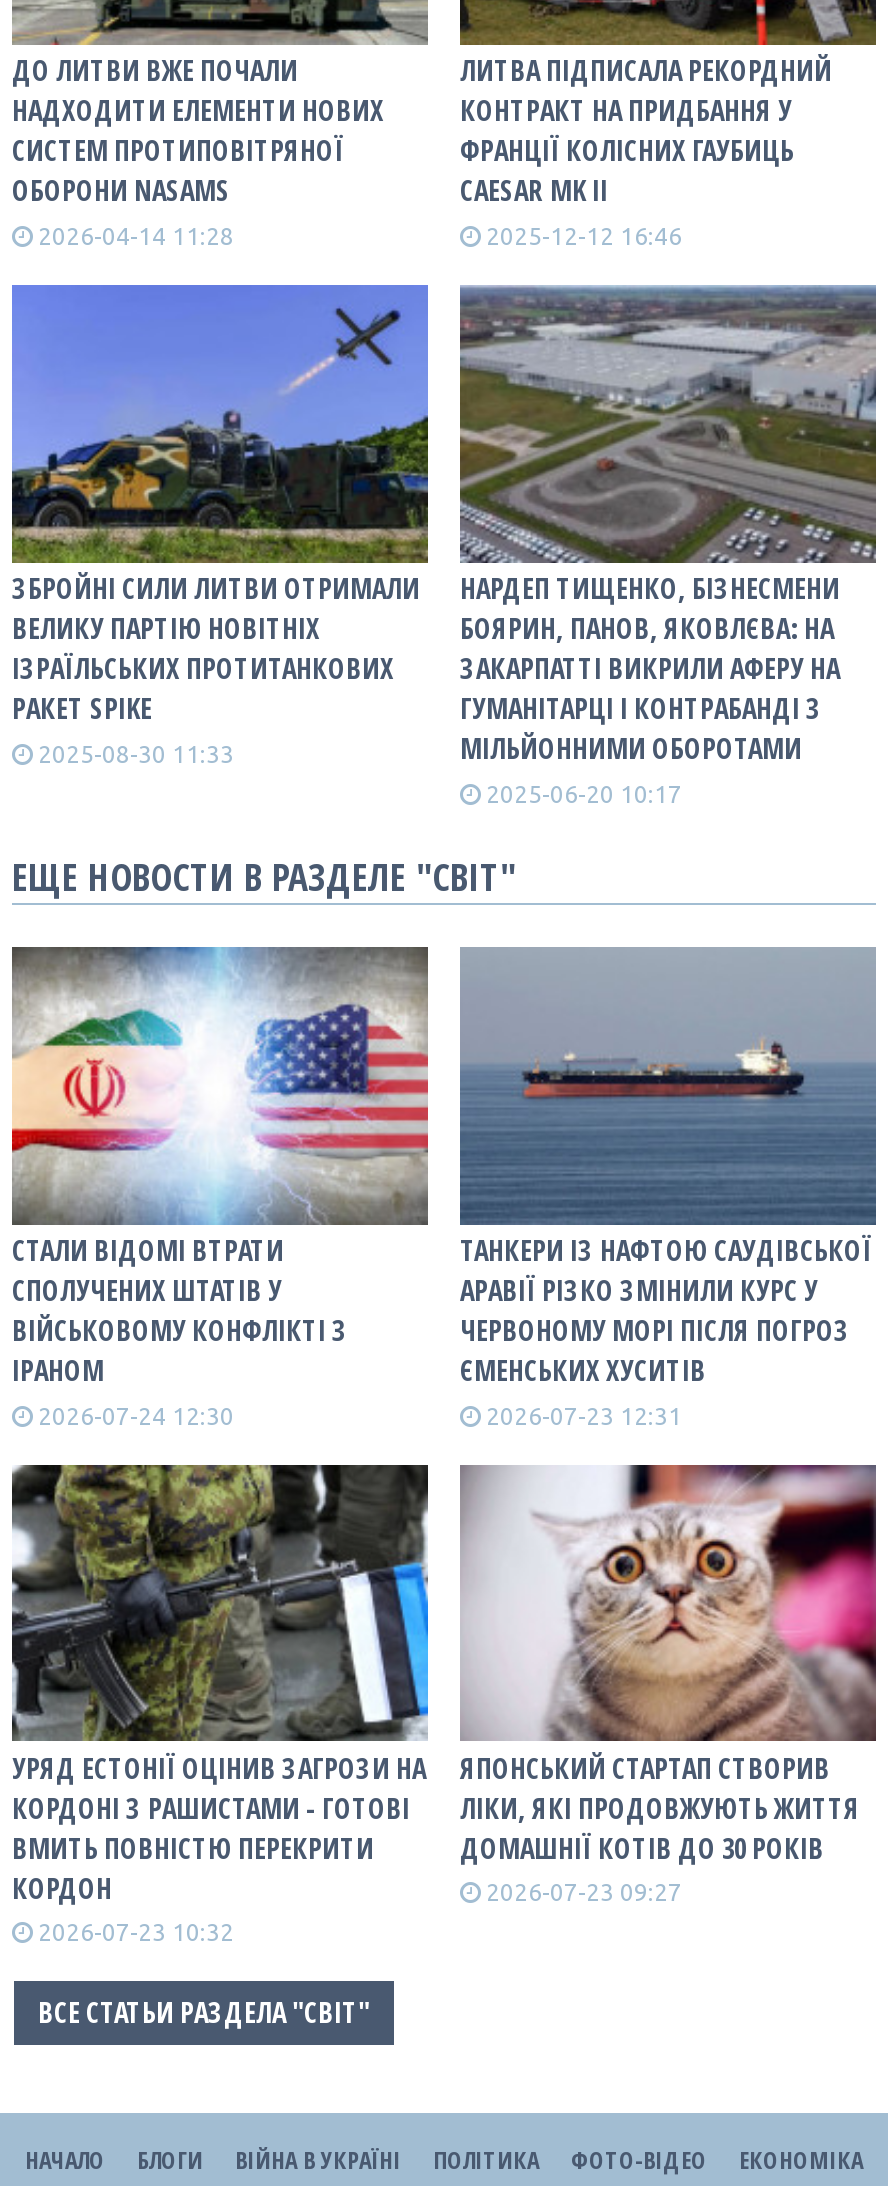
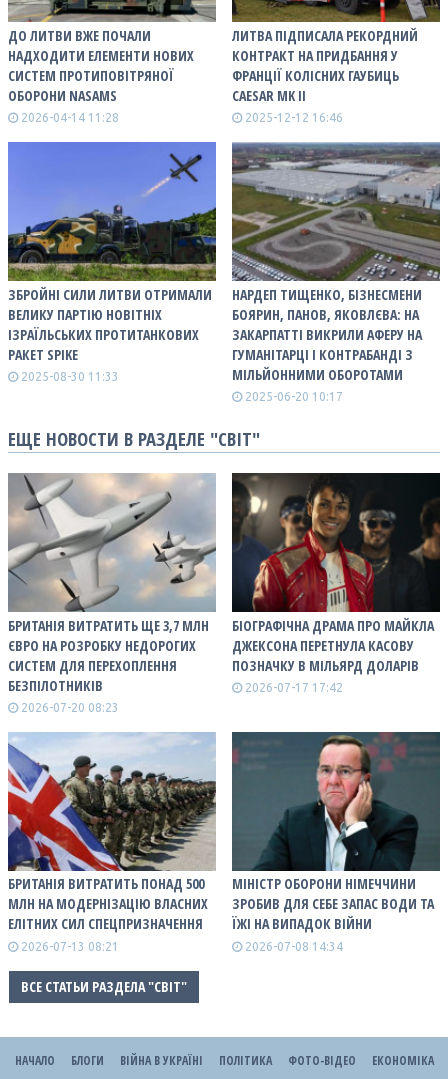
[10,946,430,1428] [image] | СТАЛИ ВІДОМІ ВТРАТИ | СПОЛУЧЕНИХ ШТАТІВ У | ВІЙСЬКОВОМУ КОНФЛІКТІ З | ІРАНОМ | 2026-07-24 12:30 -> [7,473,216,714] [image] | БРИТАНІЯ ВИТРАТИТЬ ЩЕ 3,7 МЛН | ЄВРО НА РОЗРОБКУ НЕДОРОГИХ | СИСТЕМ ДЛЯ ПЕРЕХОПЛЕННЯ | БЕЗПІЛОТНИКІВ | 2026-07-20 08:23
[458,948,878,1428] [image] | ТАНКЕРИ ІЗ НАФТОЮ САУДІВСЬКОЇ | АРАВІЇ РІЗКО ЗМІНИЛИ КУРС У | ЧЕРВОНОМУ МОРІ ПІСЛЯ ПОГРОЗ | ЄМЕНСЬКИХ ХУСИТІВ | 2026-07-23 12:31 -> [231,472,441,694] [image] | БІОГРАФІЧНА ДРАМА ПРО МАЙКЛА | ДЖЕКСОНА ПЕРЕТНУЛА КАСОВУ | ПОЗНАЧКУ В МІЛЬЯРД ДОЛАРІВ | 2026-07-17 17:42
[10,1464,430,1945] [image] | УРЯД ЕСТОНІЇ ОЦІНИВ ЗАГРОЗИ НА | КОРДОНІ З РАШИСТАМИ - ГОТОВІ | ВМИТЬ ПОВНІСТЮ ПЕРЕКРИТИ | КОРДОН | 2026-07-23 10:32 -> [7,732,217,953] [image] | БРИТАНІЯ ВИТРАТИТЬ ПОНАД 500 | МЛН НА МОДЕРНІЗАЦІЮ ВЛАСНИХ | ЕЛІТНИХ СИЛ СПЕЦПРИЗНАЧЕННЯ | 2026-07-13 08:21
[460,1464,878,1905] [image] | ЯПОНСЬКИЙ СТАРТАП СТВОРИВ | ЛІКИ, ЯКІ ПРОДОВЖУЮТЬ ЖИТТЯ | ДОМАШНІЇ КОТІВ ДО 30 РОКІВ | 2026-07-23 09:27 -> [232,731,441,953] [image] | МІНІСТР ОБОРОНИ НІМЕЧЧИНИ | ЗРОБИВ ДЛЯ СЕБЕ ЗАПАС ВОДИ ТА | ЇЖІ НА ВИПАДОК ВІЙНИ | 2026-07-08 14:34

